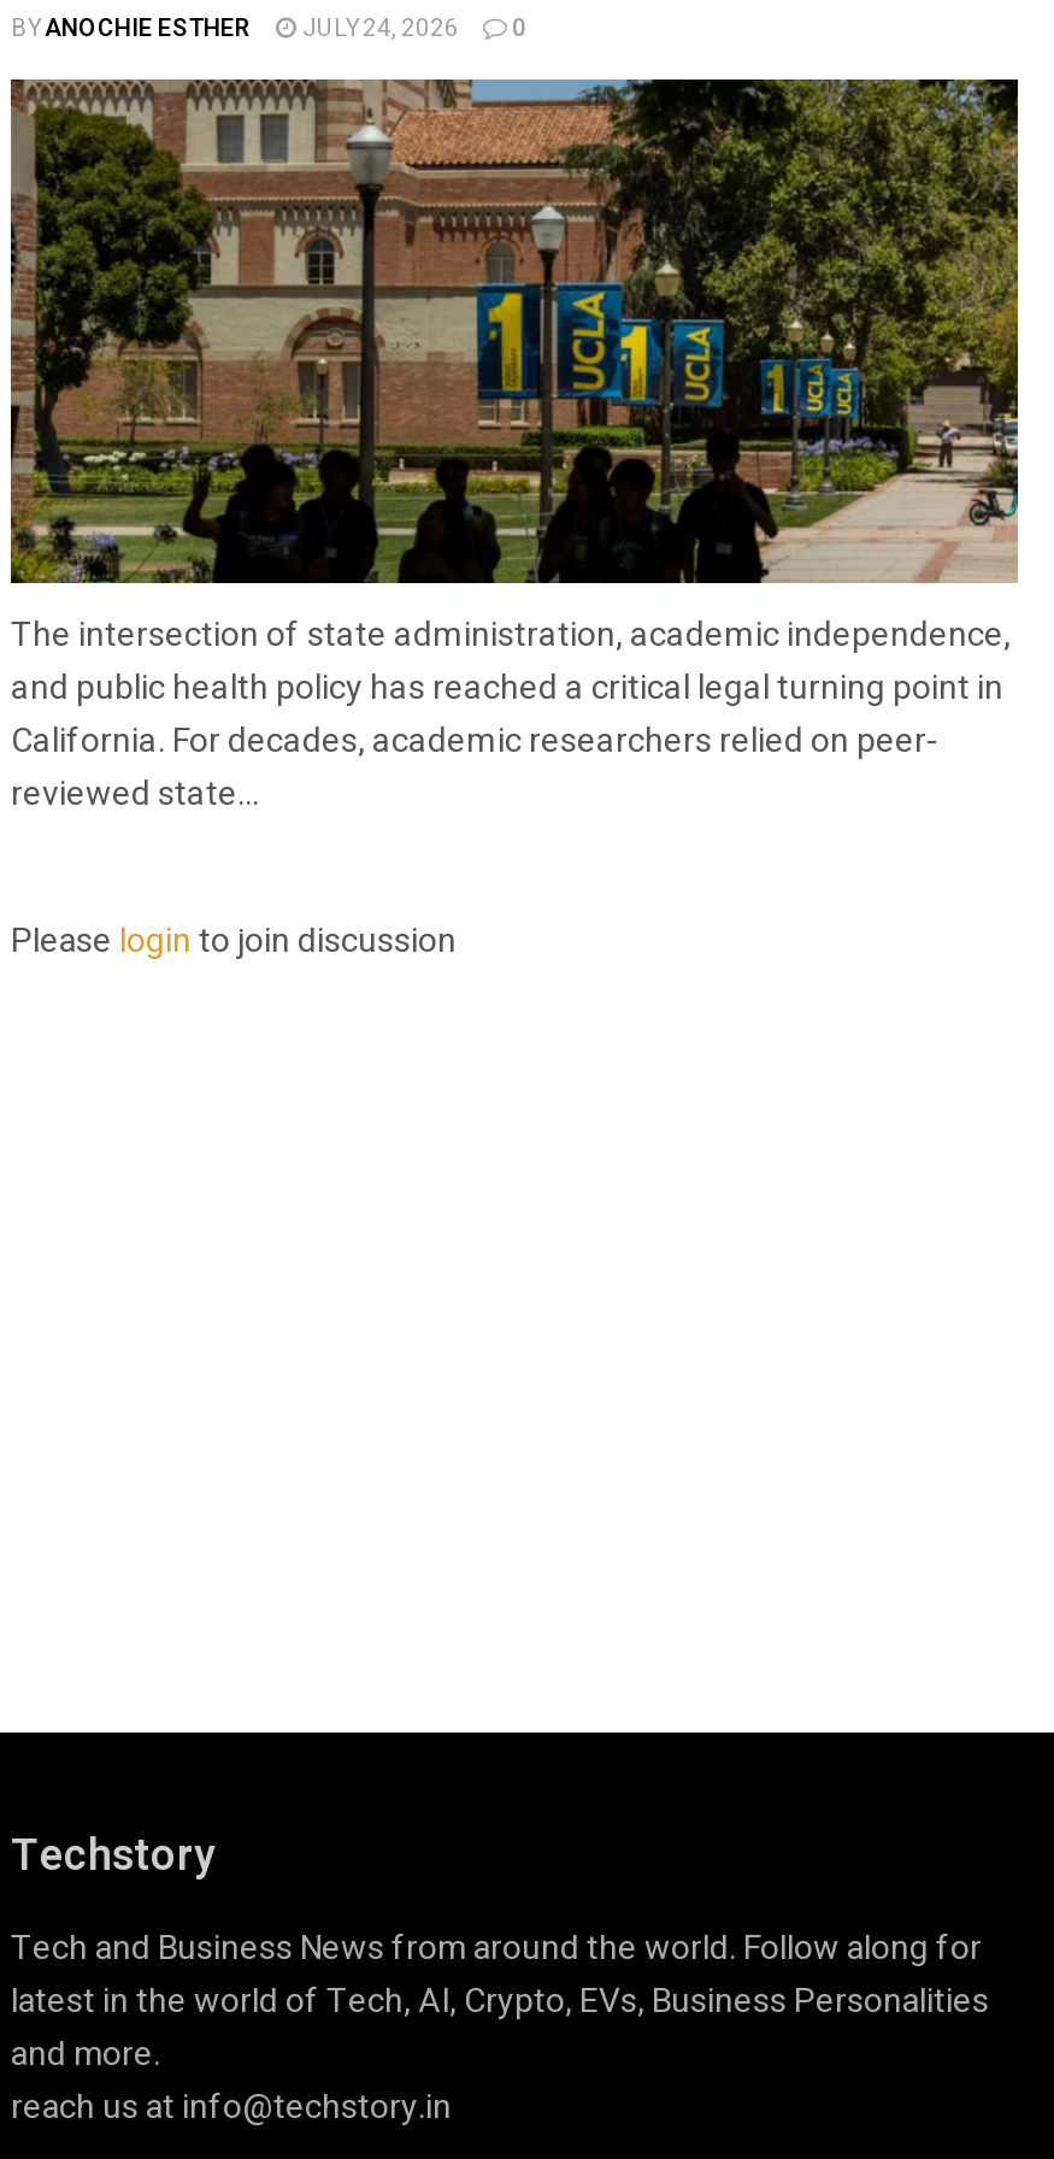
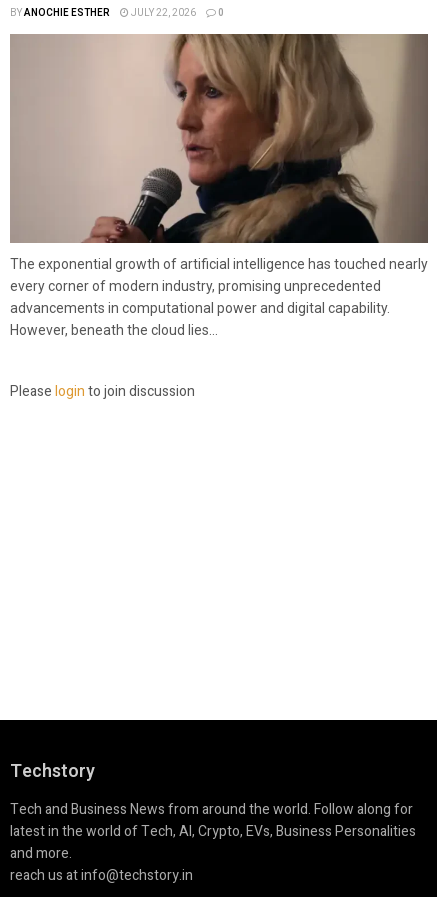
[298,12,459,45] JULY 24, 2026 -> [129,6,196,20] JULY 22, 2026
[11,77,1020,812] [image] | The intersection of state administration, academic independence, | and public health policy has reached a critical legal turning point in | California. For decades, academic researchers relied on peer- | reviewed state... -> [10,33,428,338] [image] | The exponential growth of artificial intelligence has touched nearly | every corner of modern industry, promising unprecedented | advancements in computational power and digital capability. | However, beneath the cloud lies...

